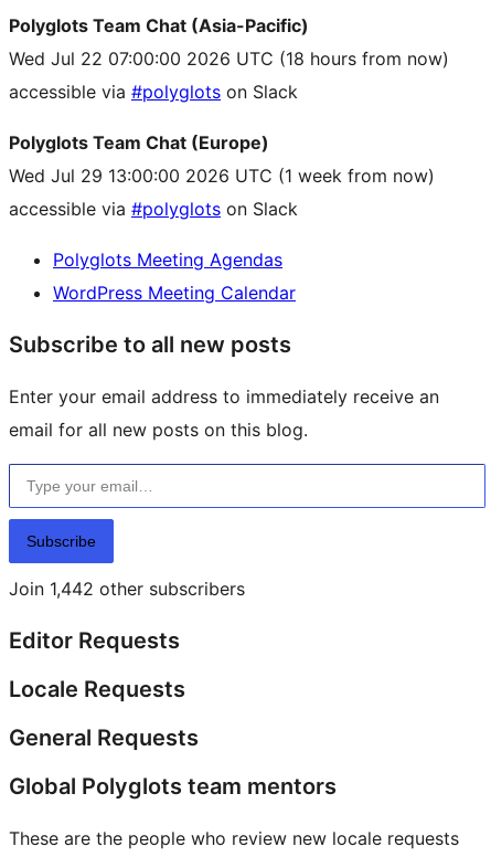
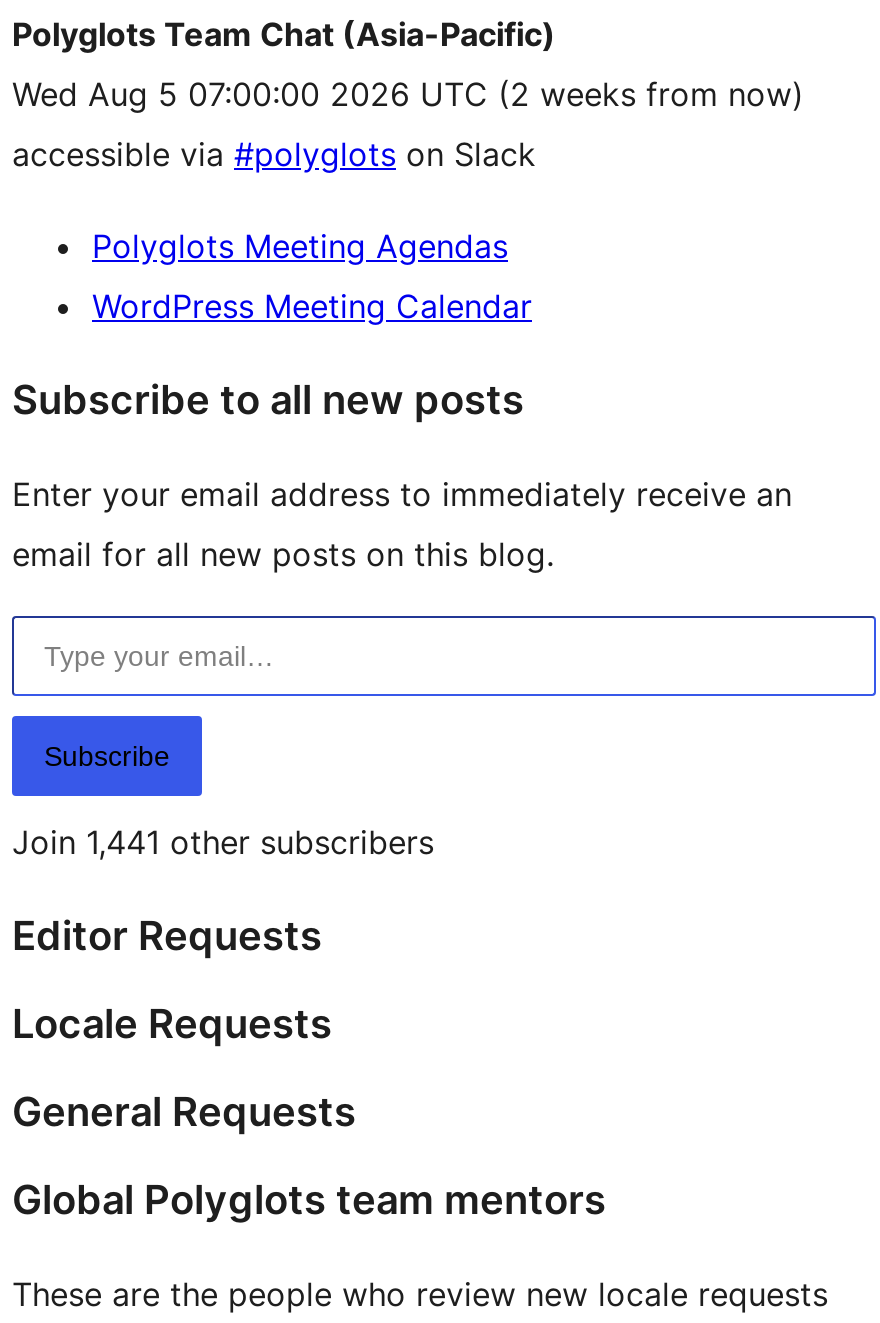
[9,48,449,187] Wed Jul 22 07:00:00 2026 UTC (18 hours from now) | accessible via #polyglots on Slack | Polyglots Team Chat (Europe) | Wed Jul 29 13:00:00 2026 UTC (1 week from now) -> [12,74,804,114] Wed Aug 5 07:00:00 2026 UTC (2 weeks from now)
[9,578,245,600] Join 1,442 other subscribers -> [12,822,434,862] Join 1,441 other subscribers

